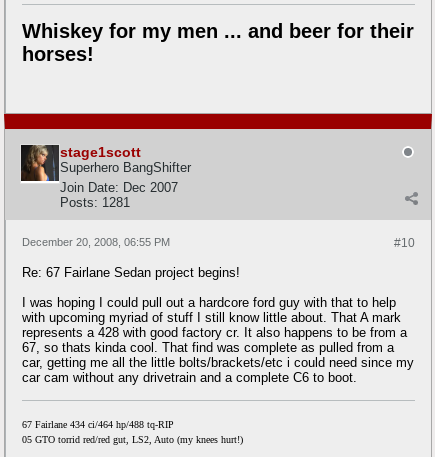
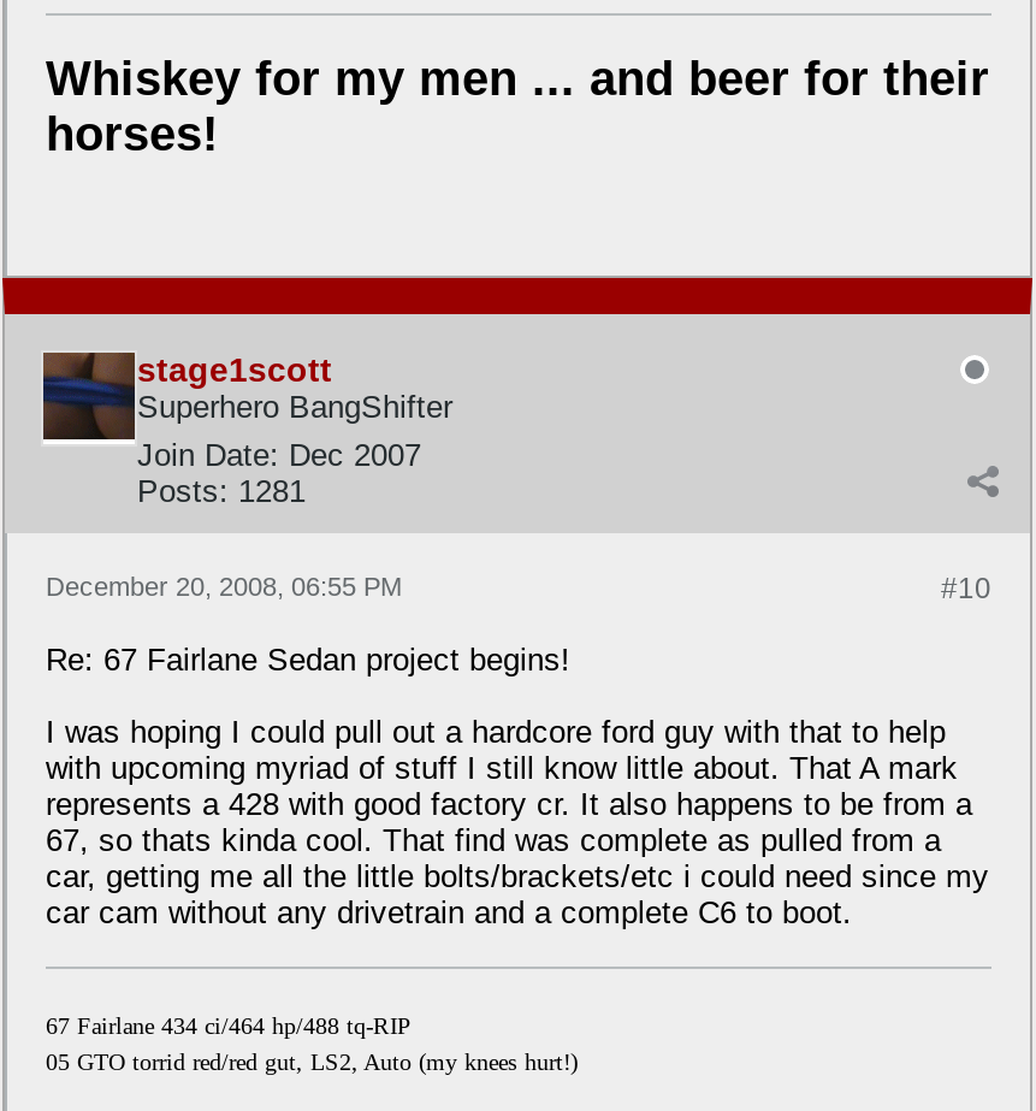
[21,145,57,182] [image] -> [43,353,130,442] [image]

